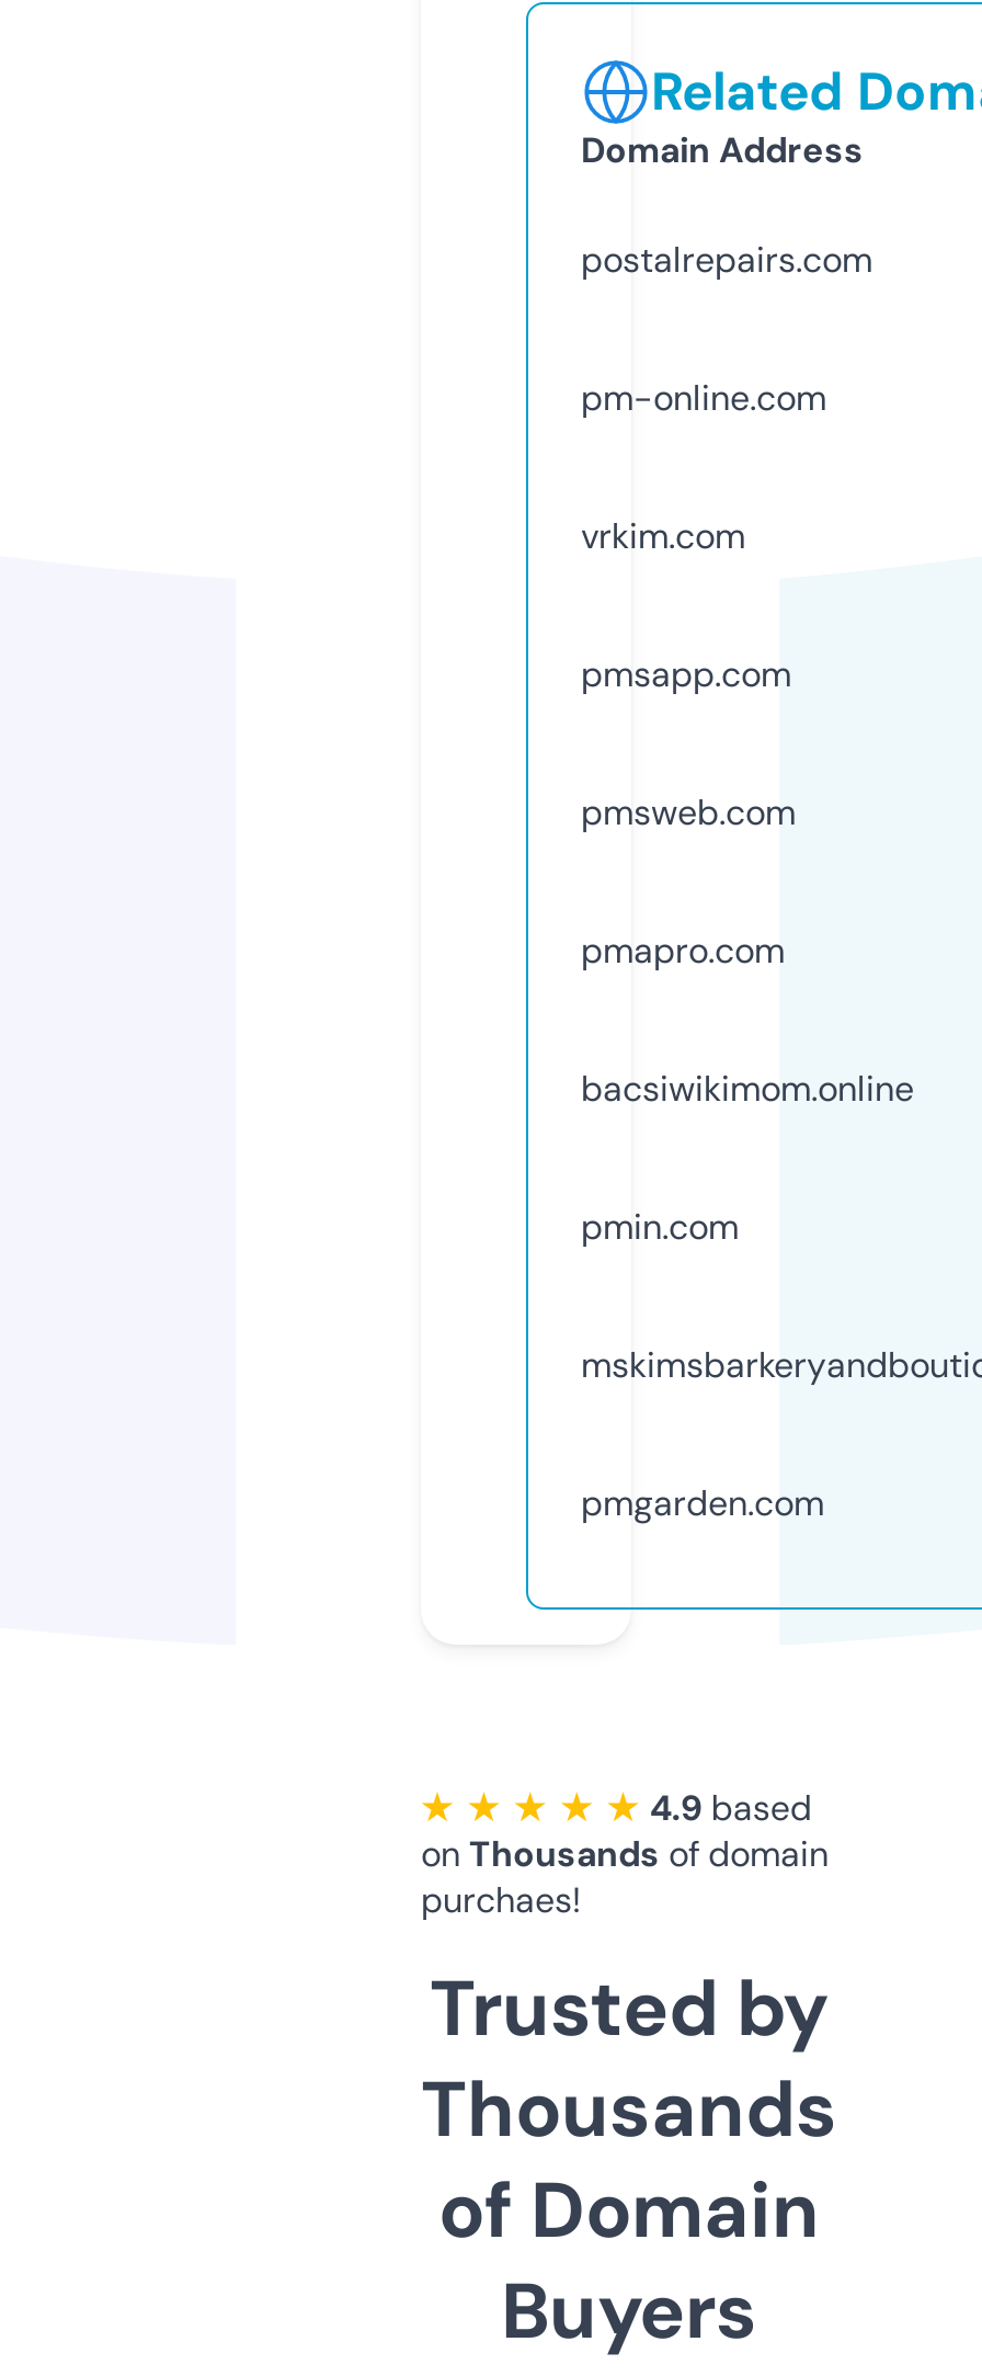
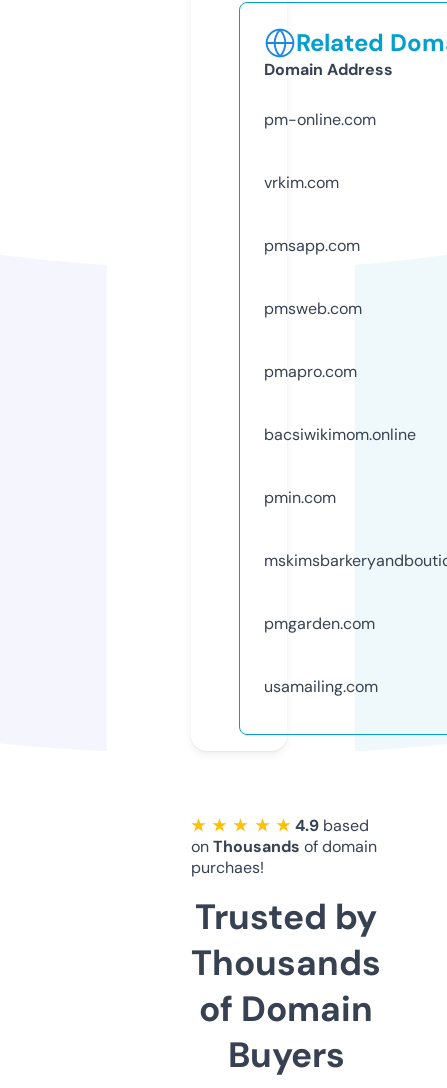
[581,236,872,282] postalrepairs.com -> none
moved [581,375,914,1526] -> [264,109,416,634]: pm-online.com | vrkim.com | pmsapp.com | pmsweb.com | pmapro.com | bacsiwikimom.online | pmin.com | pmgarden.com
none -> [264,676,378,697] usamailing.com

